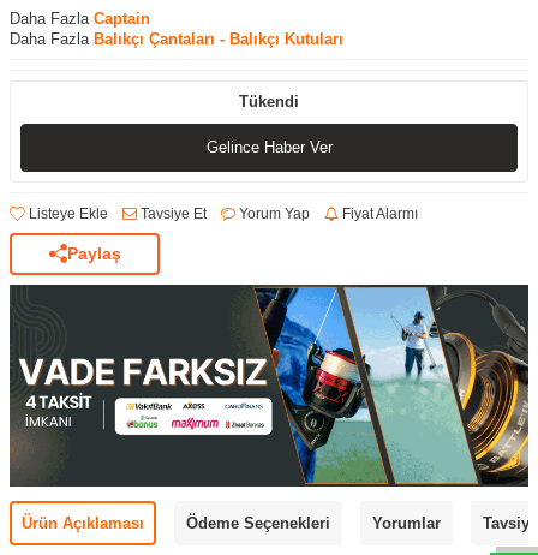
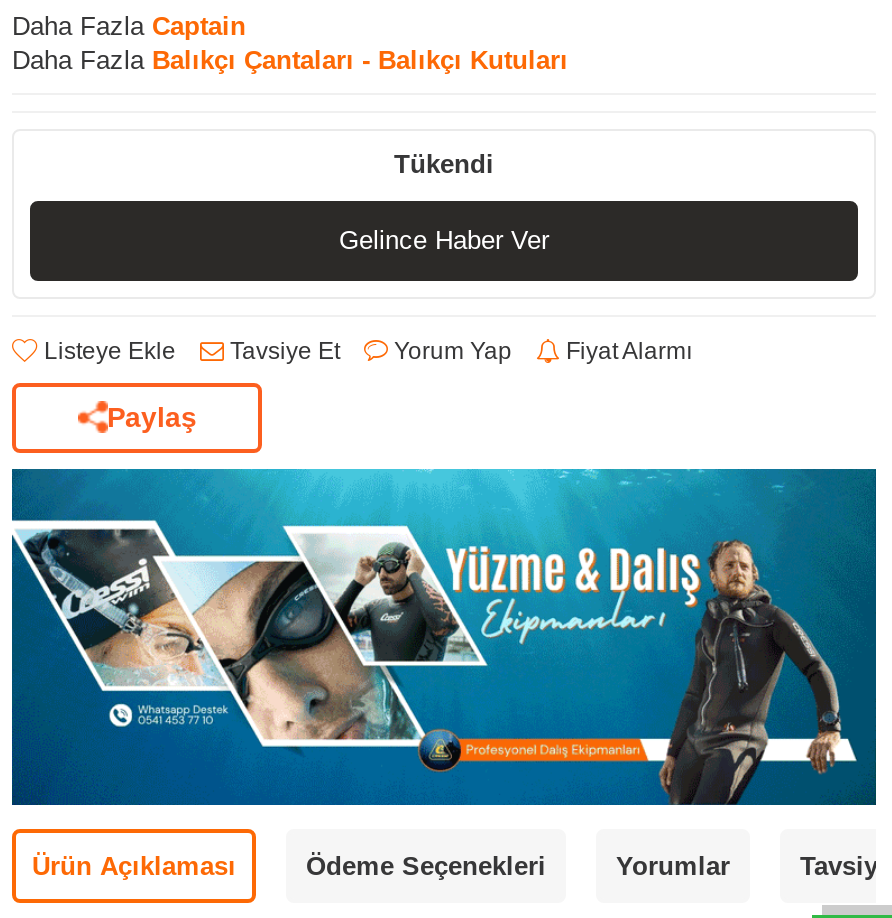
[8,284,530,488] [image] -> [10,467,878,805] [image]

